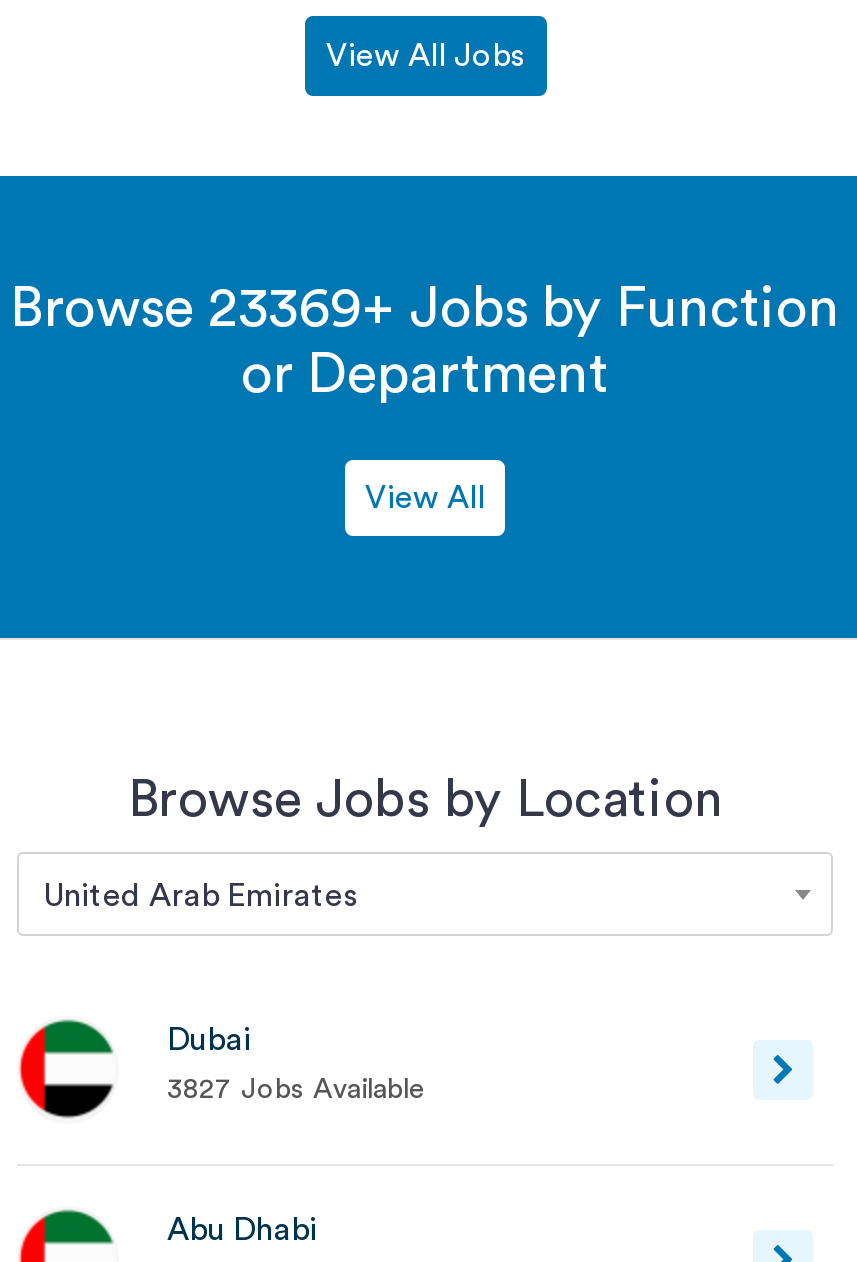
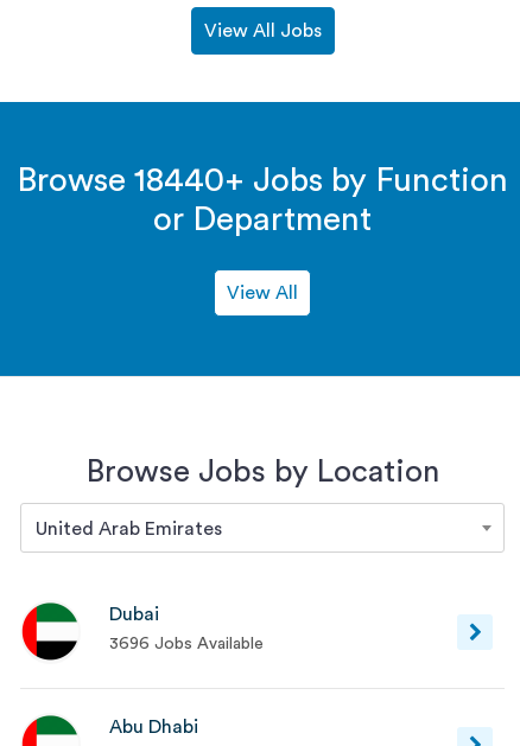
[10,280,840,336] Browse 23369+ Jobs by Function -> [17,164,508,197] Browse 18440+ Jobs by Function
[167,1076,425,1104] 3827 Jobs Available -> [109,636,264,652] 3696 Jobs Available

